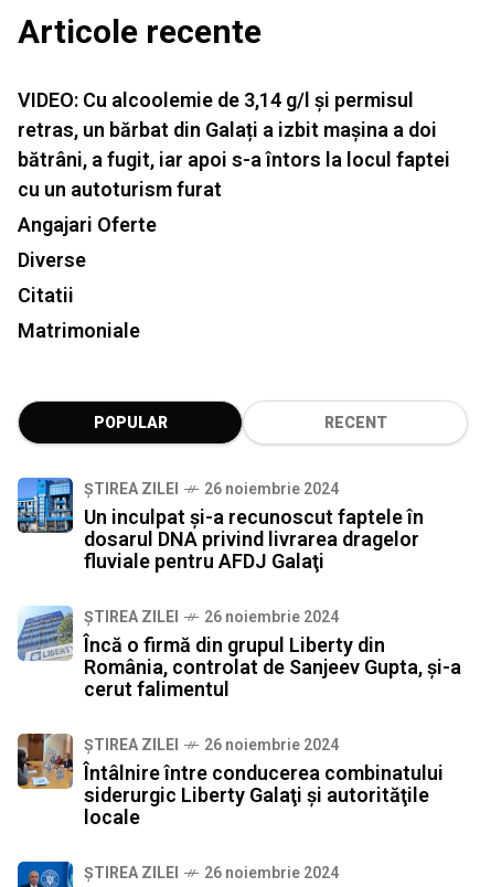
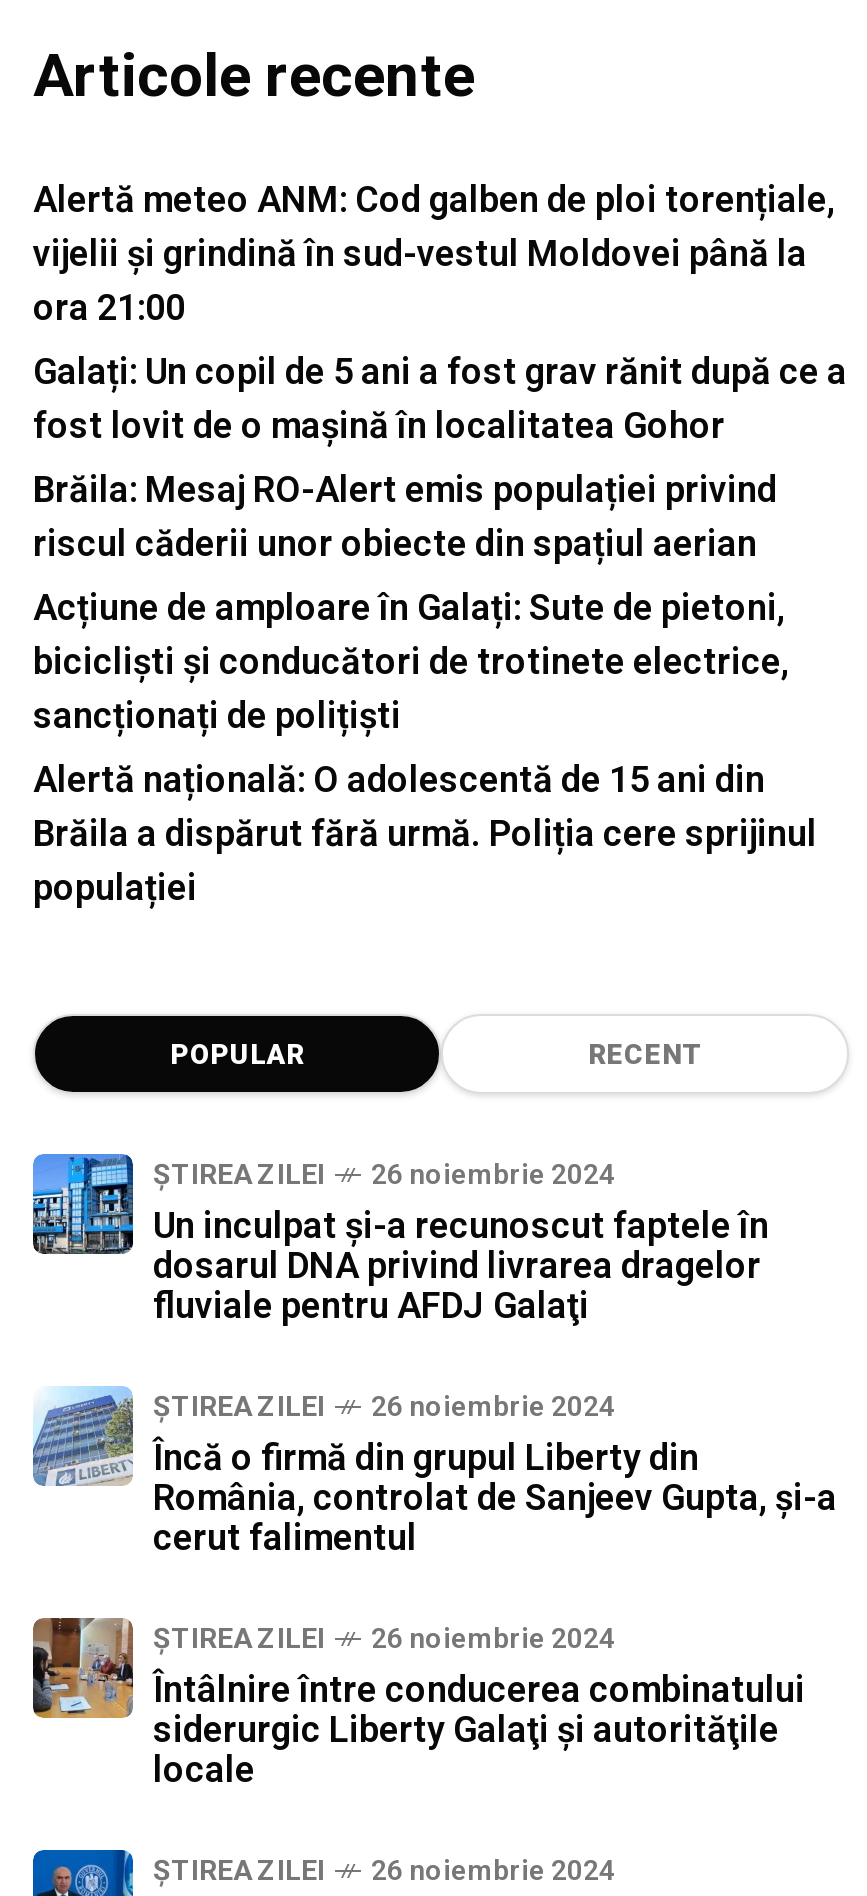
[18,89,450,201] VIDEO: Cu alcoolemie de 3,14 g/l și permisul | retras, un bărbat din Galați a izbit mașina a doi | bătrâni, a fugit, iar apoi s-a întors la locul faptei | cu un autoturism furat -> [33,179,835,329] Alertă meteo ANM: Cod galben de ploi torențiale, | vijelii și grindină în sud-vestul Moldovei până la | ora 21:00
[18,213,157,236] Angajari Oferte -> [33,351,847,447] Galați: Un copil de 5 ani a fost grav rănit după ce a | fost lovit de o mașină în localitatea Gohor
[18,249,86,272] Diverse -> [33,469,777,565] Brăila: Mesaj RO-Alert emis populației privind | riscul căderii unor obiecte din spațiul aerian
[18,284,74,307] Citatii -> [33,587,789,737] Acțiune de amploare în Galați: Sute de pietoni, | bicicliști și conducători de trotinete electrice, | sancționați de polițiști
[18,319,140,342] Matrimoniale -> [33,759,817,909] Alertă națională: O adolescentă de 15 ani din | Brăila a dispărut fără urmă. Poliția cere sprijinul | populației

